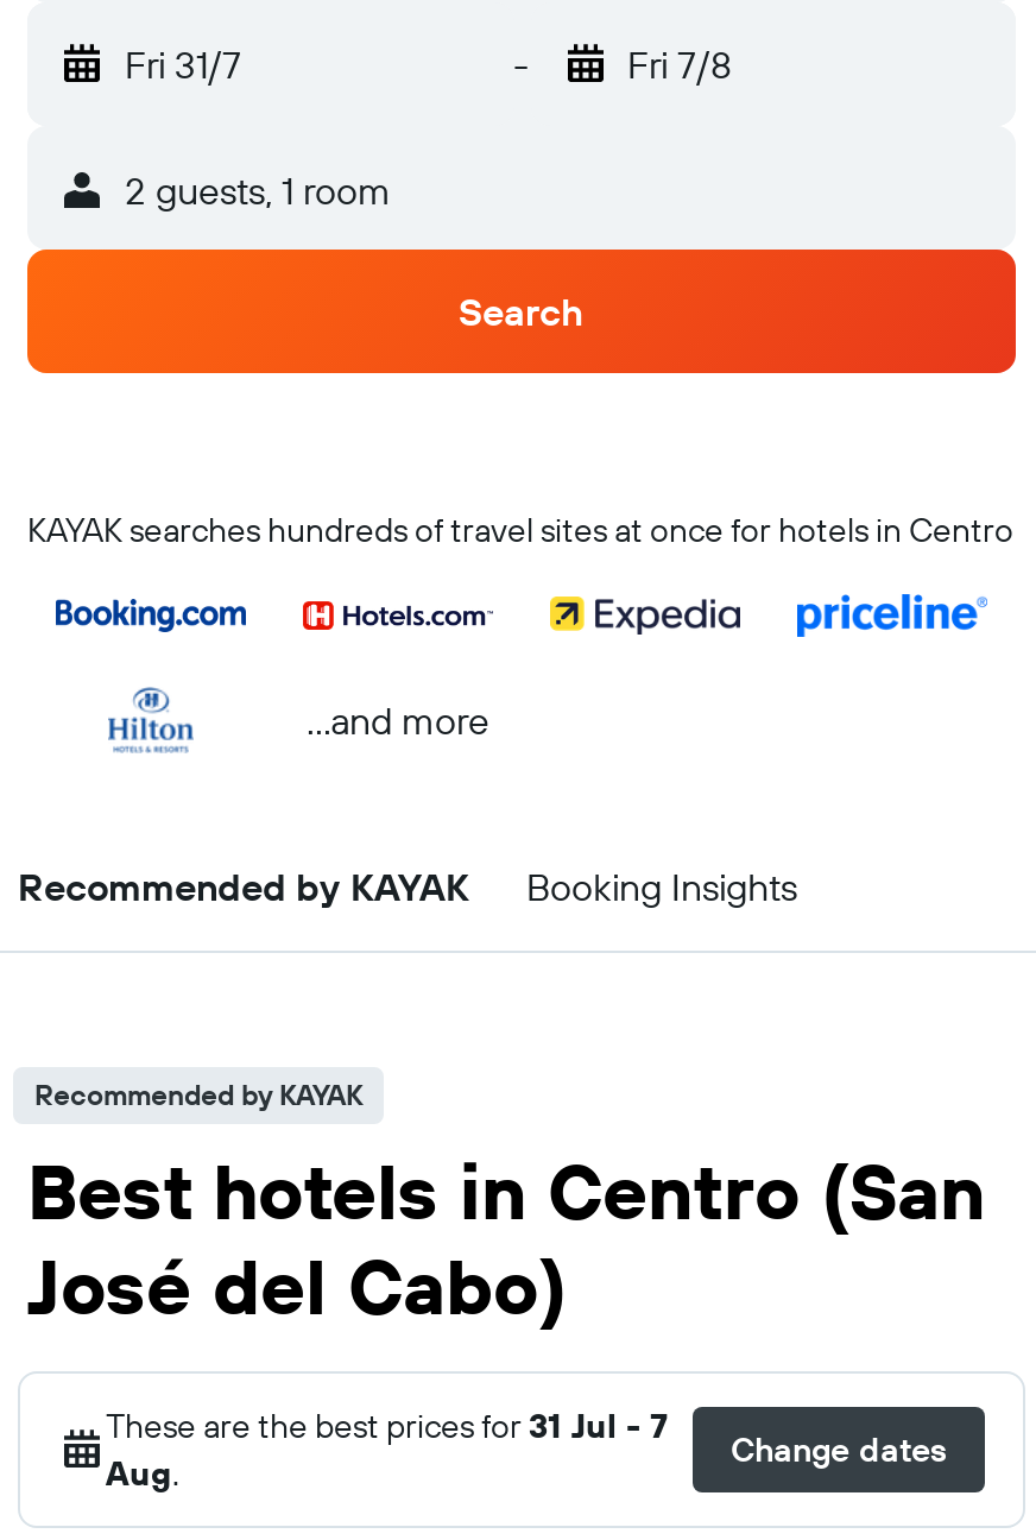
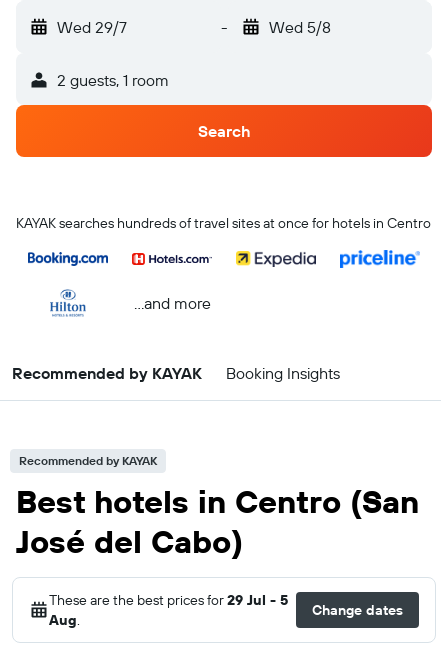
[125,40,241,88] Fri 31/7 -> [57,17,127,37] Wed 29/7
[627,40,732,88] Fri 7/8 -> [268,17,330,37] Wed 5/8
[106,1405,669,1447] These are the best prices for 31 Jul - 7 -> [49,591,288,609] These are the best prices for 29 Jul - 5

